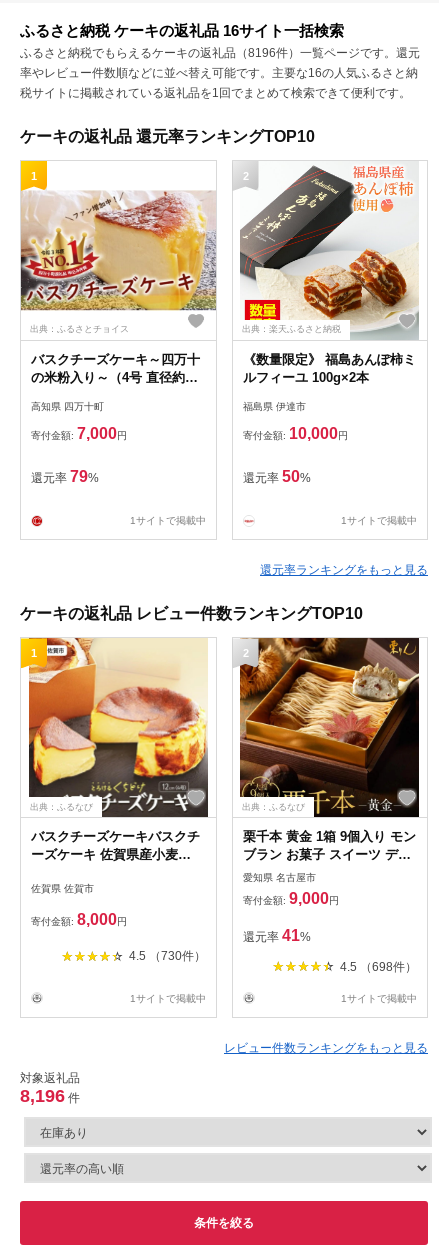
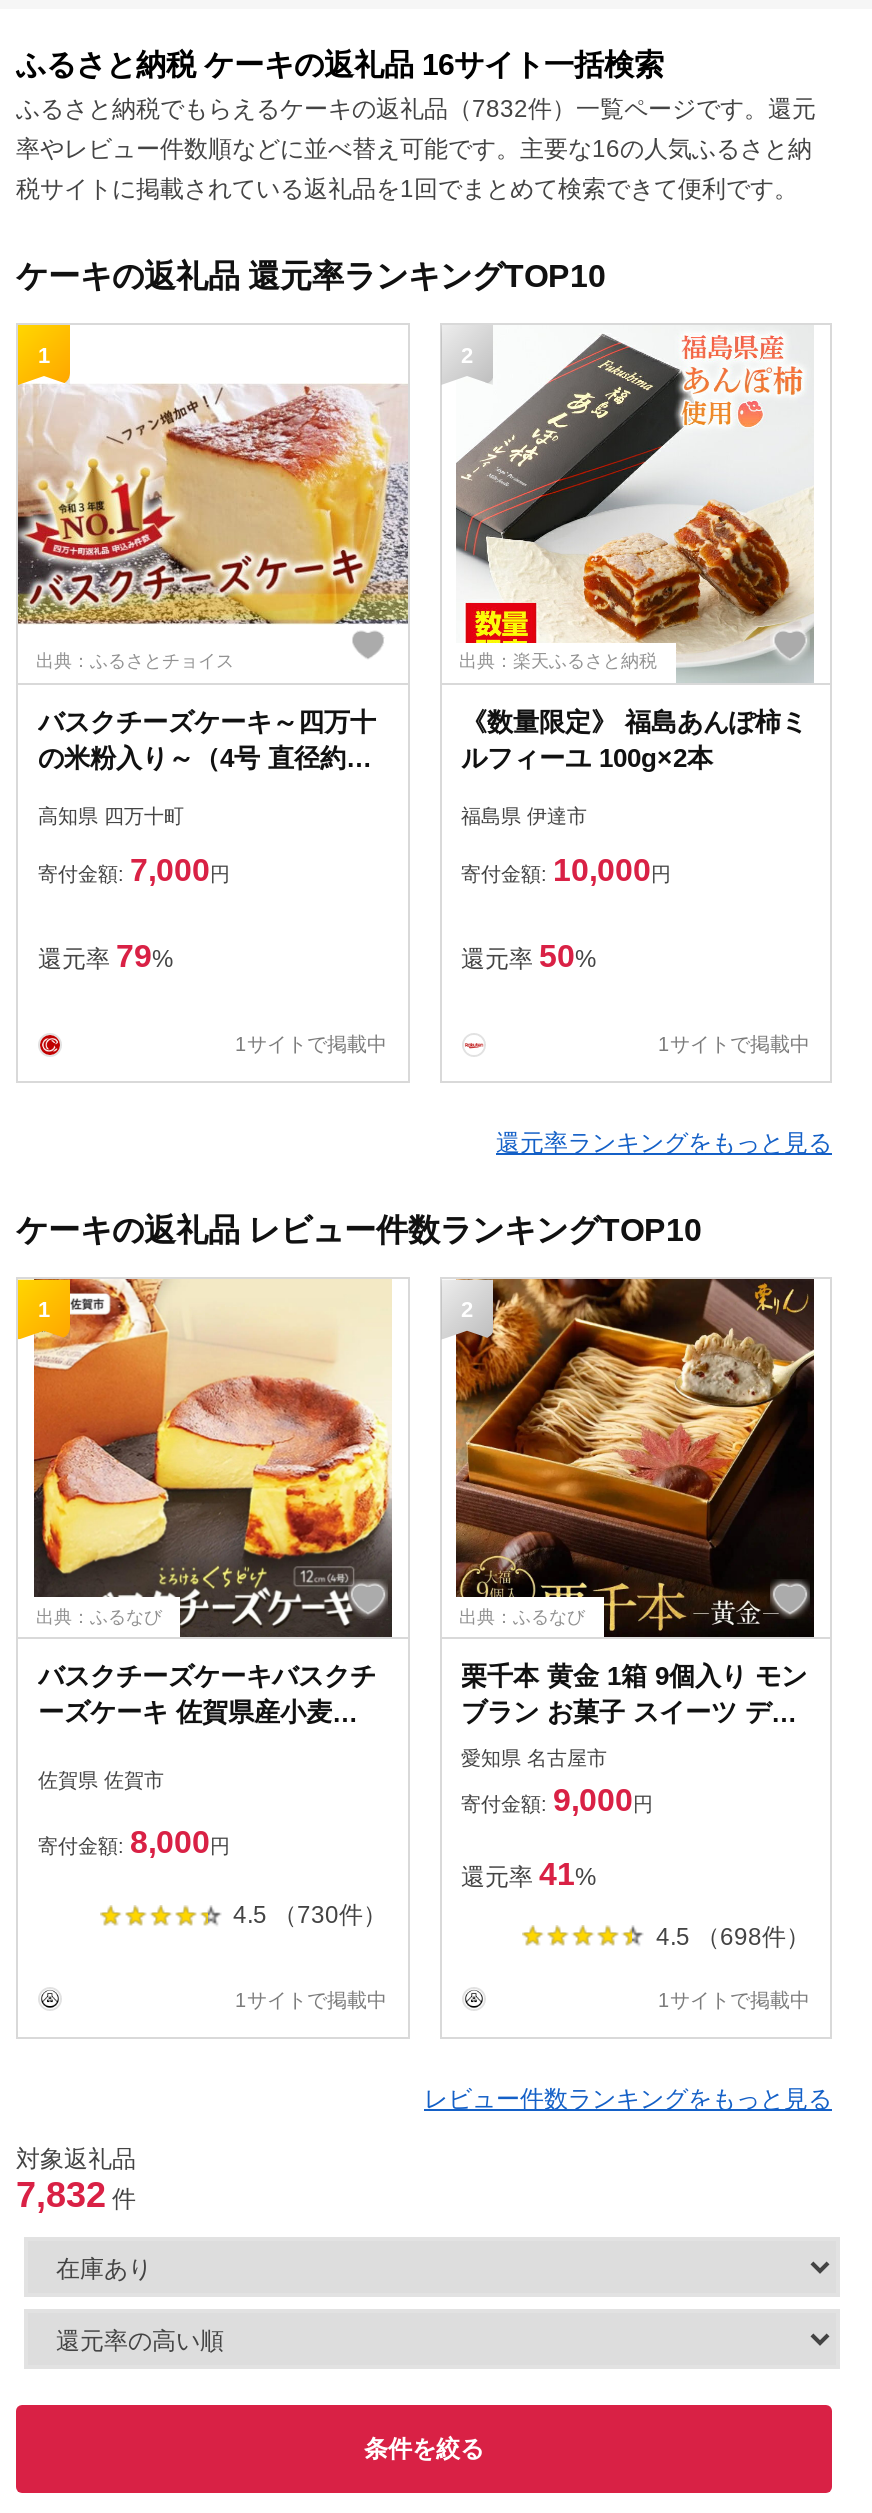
[20,46,420,60] ふるさと納税でもらえるケーキの返礼品（8196件）一覧ページです。還元 -> [16,95,816,123] ふるさと納税でもらえるケーキの返礼品（7832件）一覧ページです。還元
[20,1086,80,1106] 8,196件 -> [16,2175,136,2215] 7,832件

